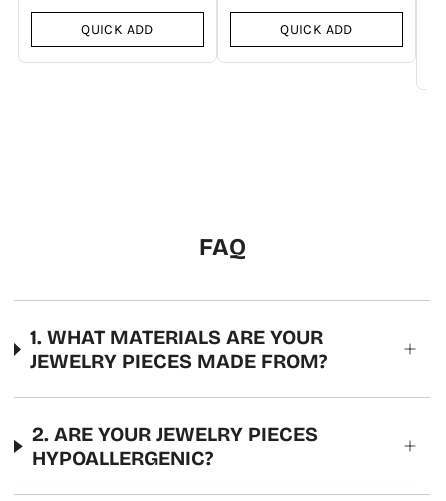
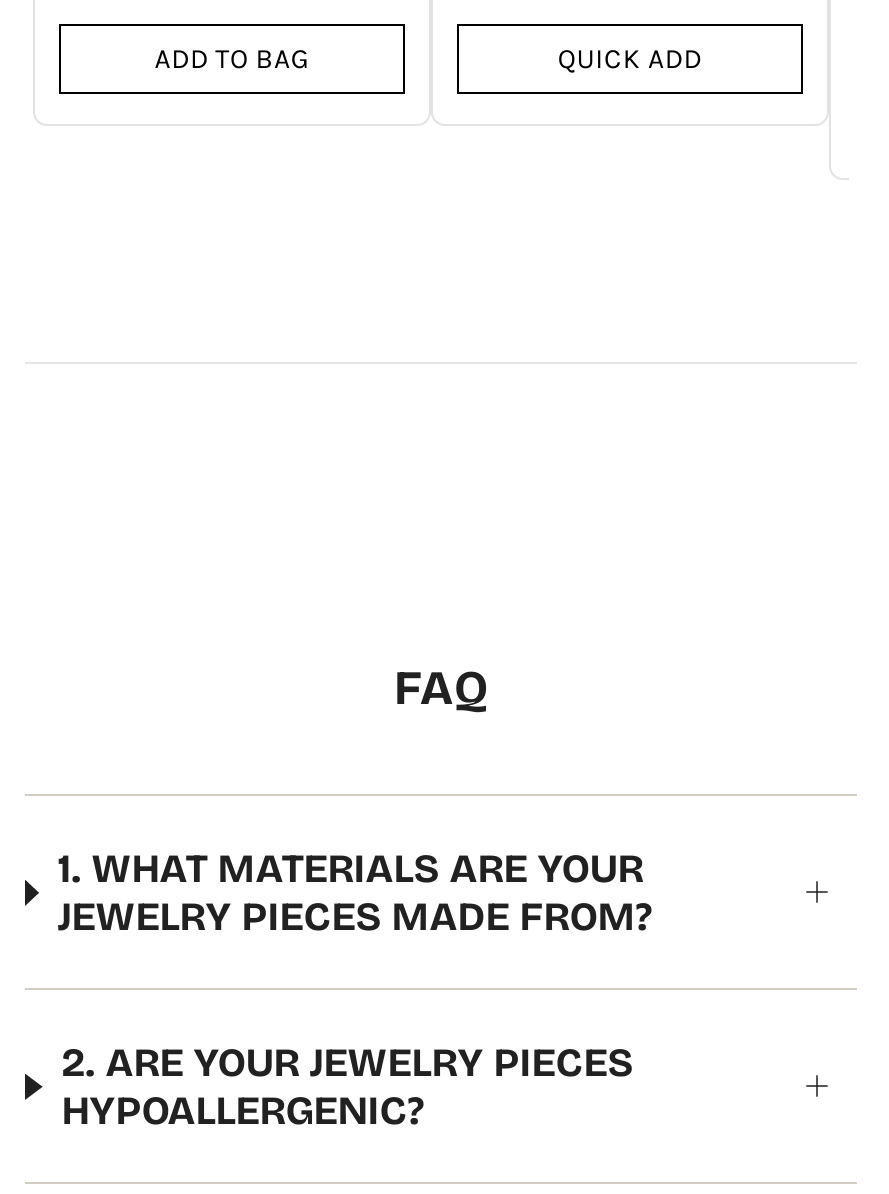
[81,21,154,38] QUICK ADD -> [155,43,309,77] ADD TO BAG

